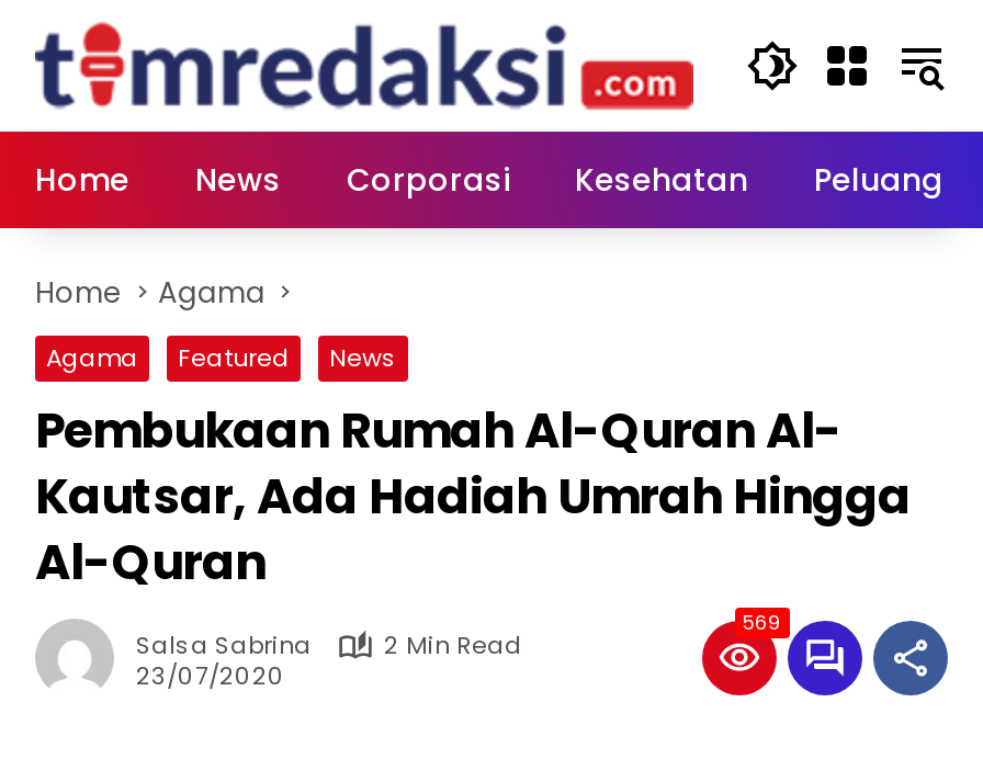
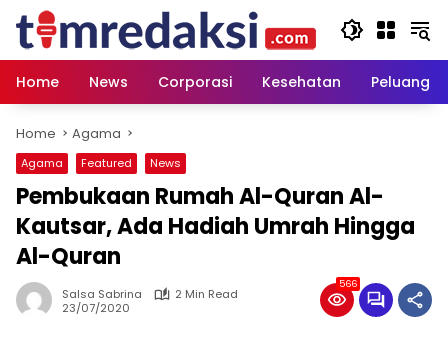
[742,610,783,636] 569 -> [339,278,357,290] 566

